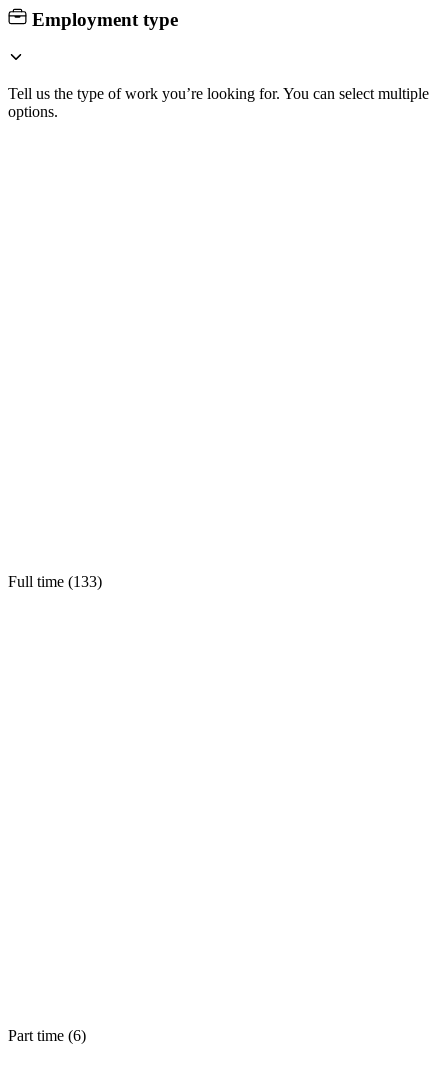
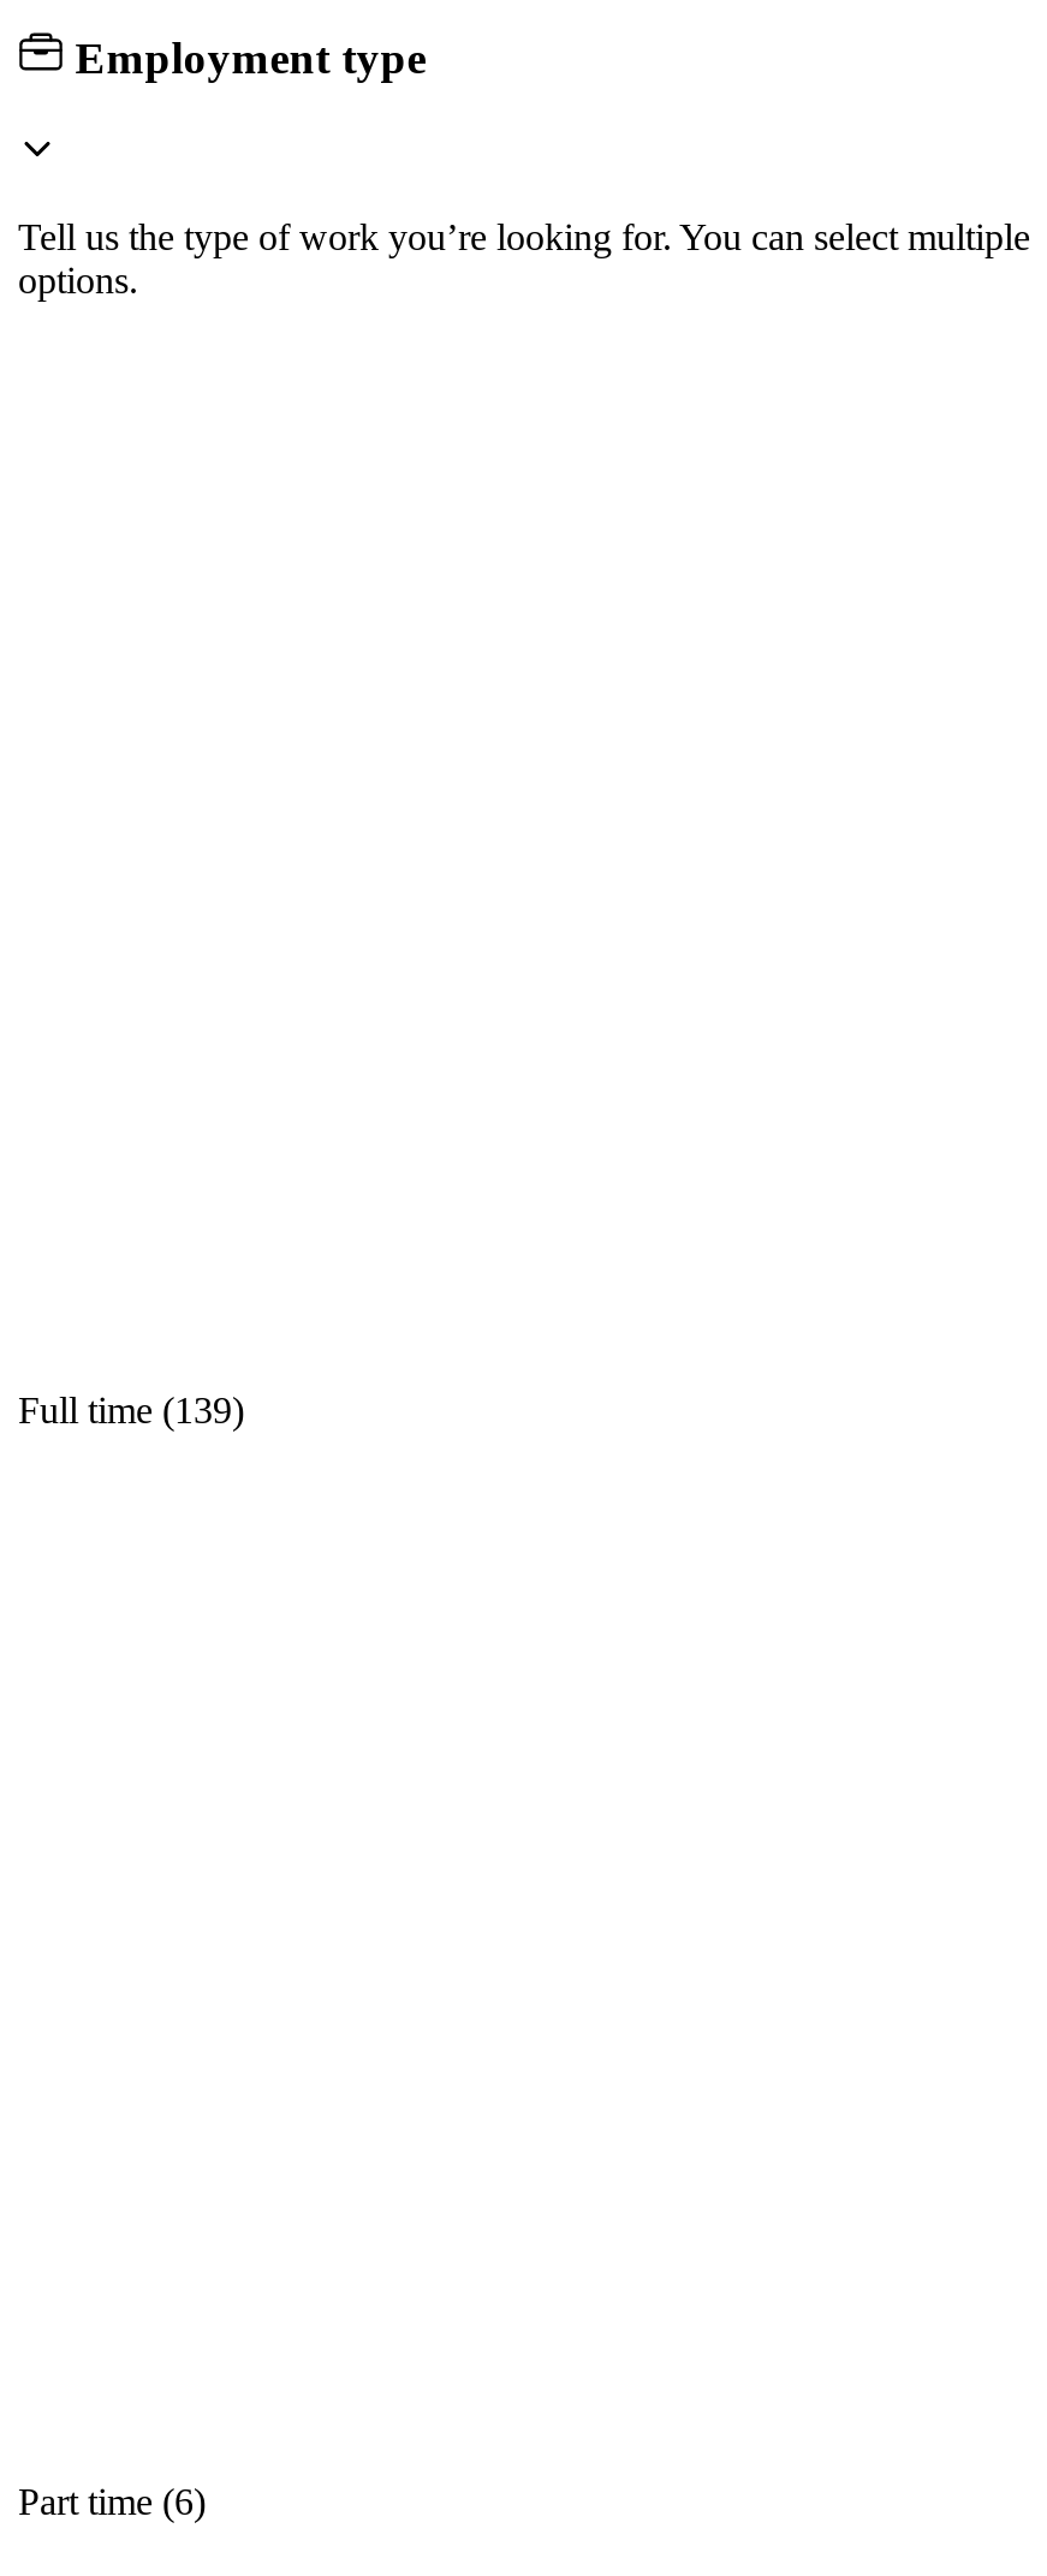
[8,573,102,590] Full time (133) -> [18,1390,244,1431] Full time (139)

